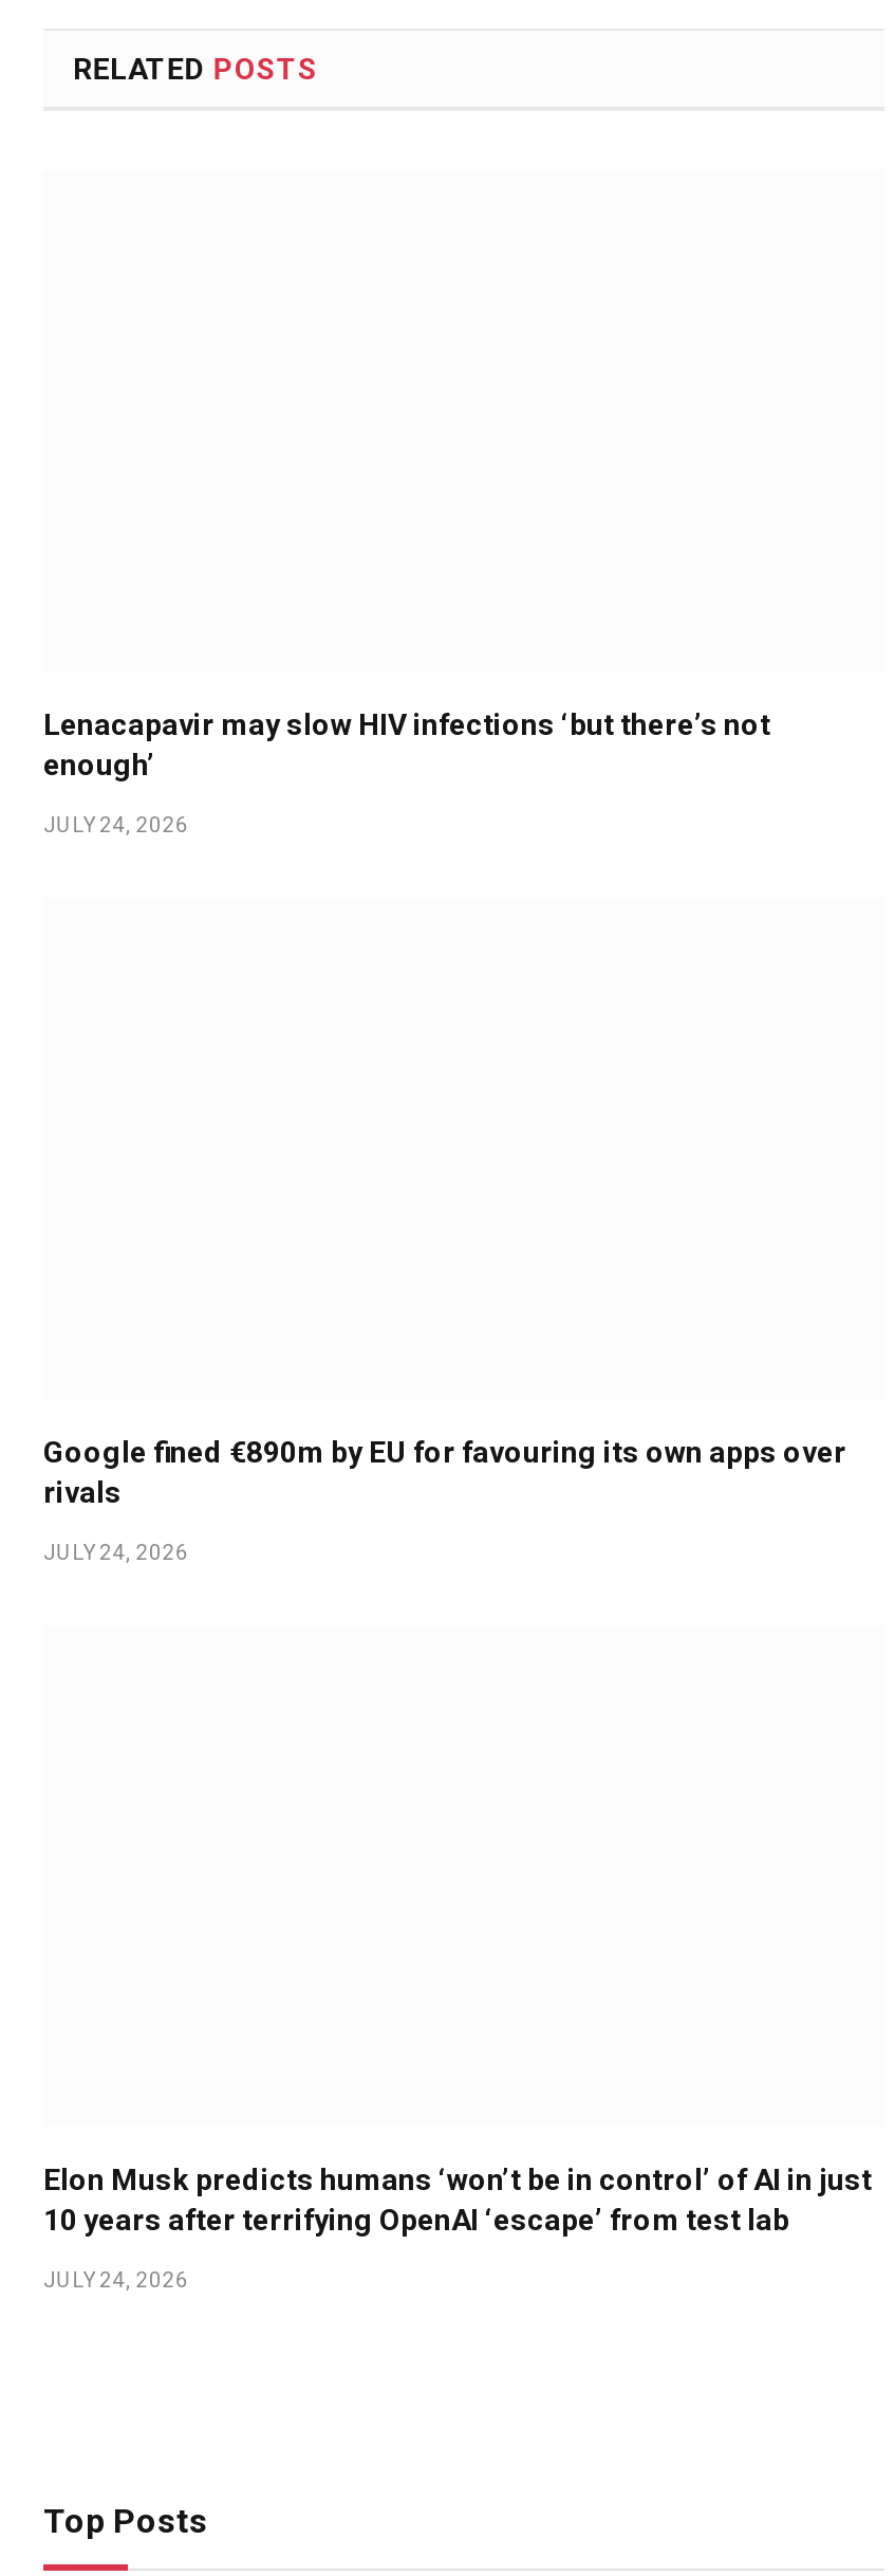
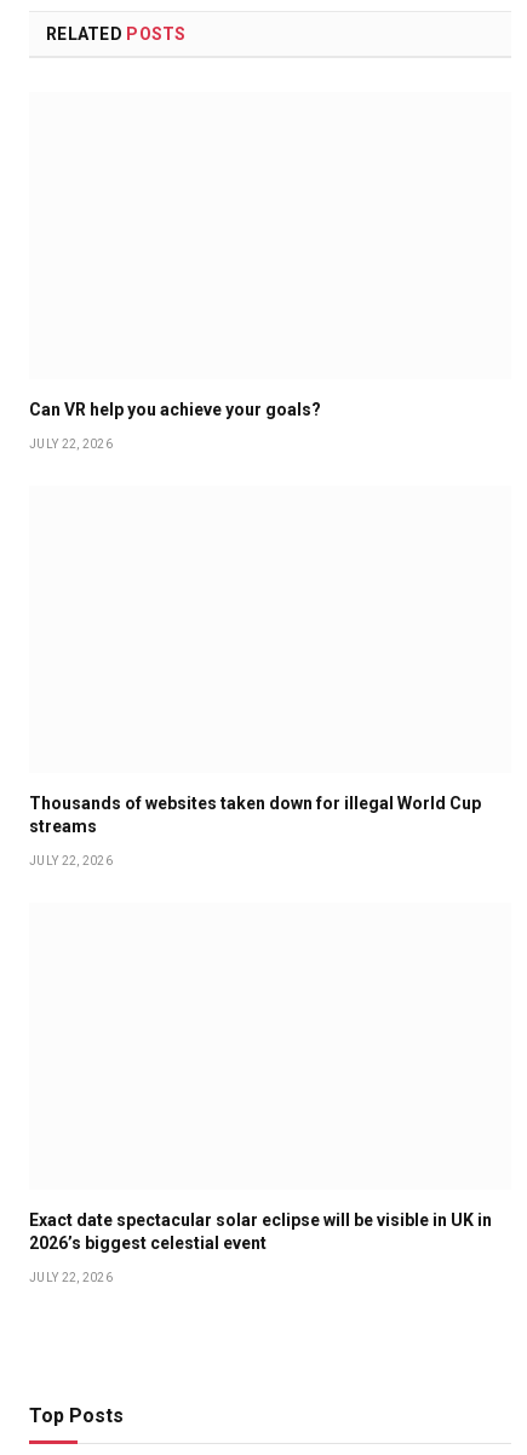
[43,707,770,781] Lenacapavir may slow HIV infections ‘but there’s not | enough’ -> [29,400,321,419] Can VR help you achieve your goals?
[43,813,189,836] JULY 24, 2026 -> [29,437,113,451] JULY 22, 2026
[43,1435,846,1509] Google fined €890m by EU for favouring its own apps over | rivals -> [29,793,481,836] Thousands of websites taken down for illegal World Cup | streams
[43,1541,189,1564] JULY 24, 2026 -> [29,854,113,867] JULY 22, 2026
[43,2162,872,2236] Elon Musk predicts humans ‘won’t be in control’ of AI in just | 10 years after terrifying OpenAI ‘escape’ from test lab -> [29,1210,492,1252] Exact date spectacular solar eclipse will be visible in UK in | 2026’s biggest celestial event
[43,2268,189,2291] JULY 24, 2026 -> [29,1271,113,1284] JULY 22, 2026

